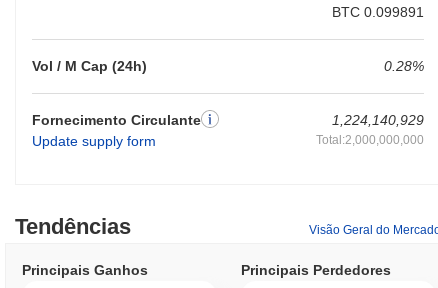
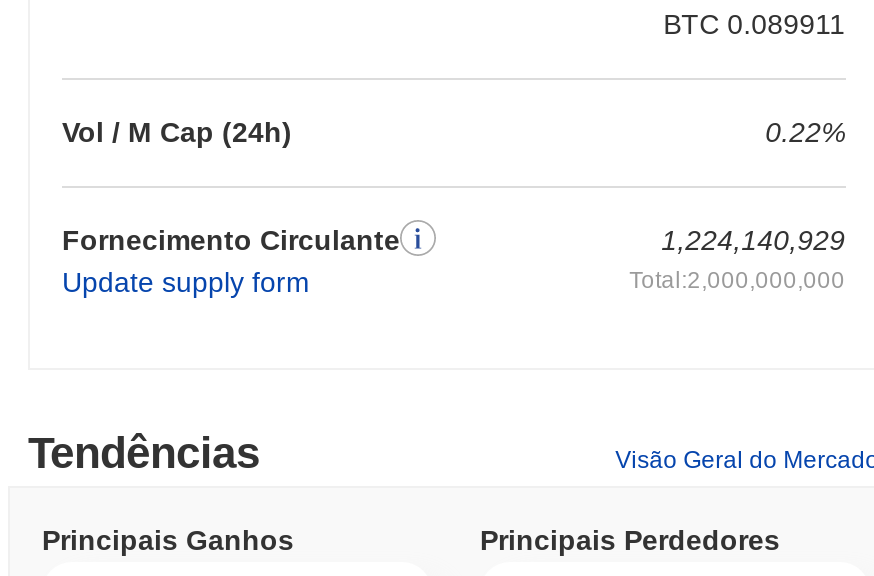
[332,4,424,20] BTC 0.099891 -> [663,8,845,40] BTC 0.089911
[384,58,424,74] 0.28% -> [765,116,845,148] 0.22%

